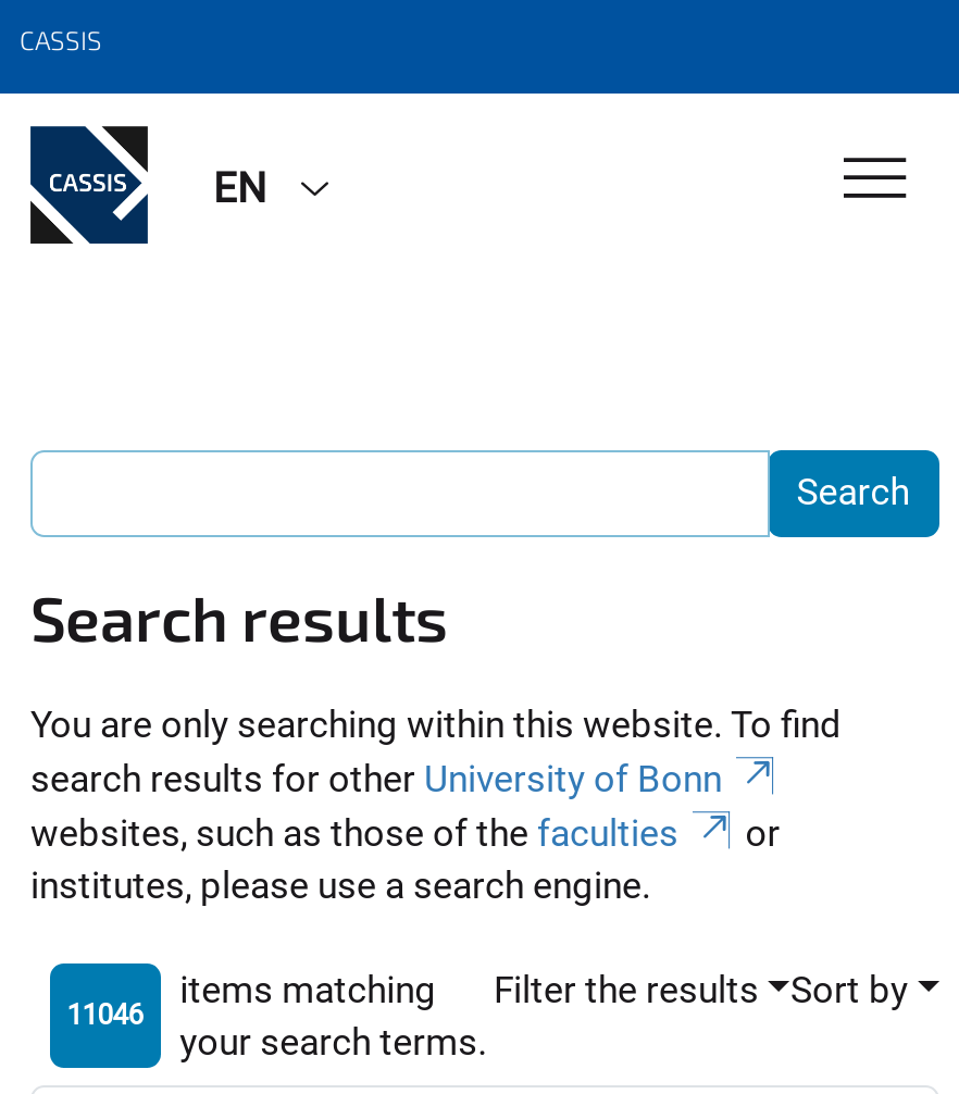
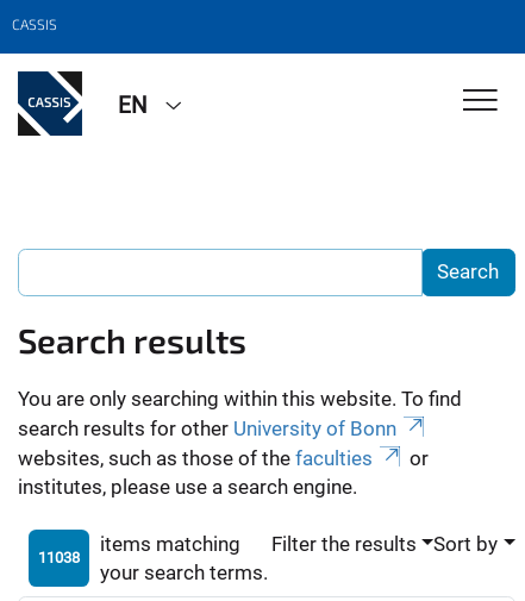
[67,998,143,1030] 11046 -> [38,548,80,566] 11038

